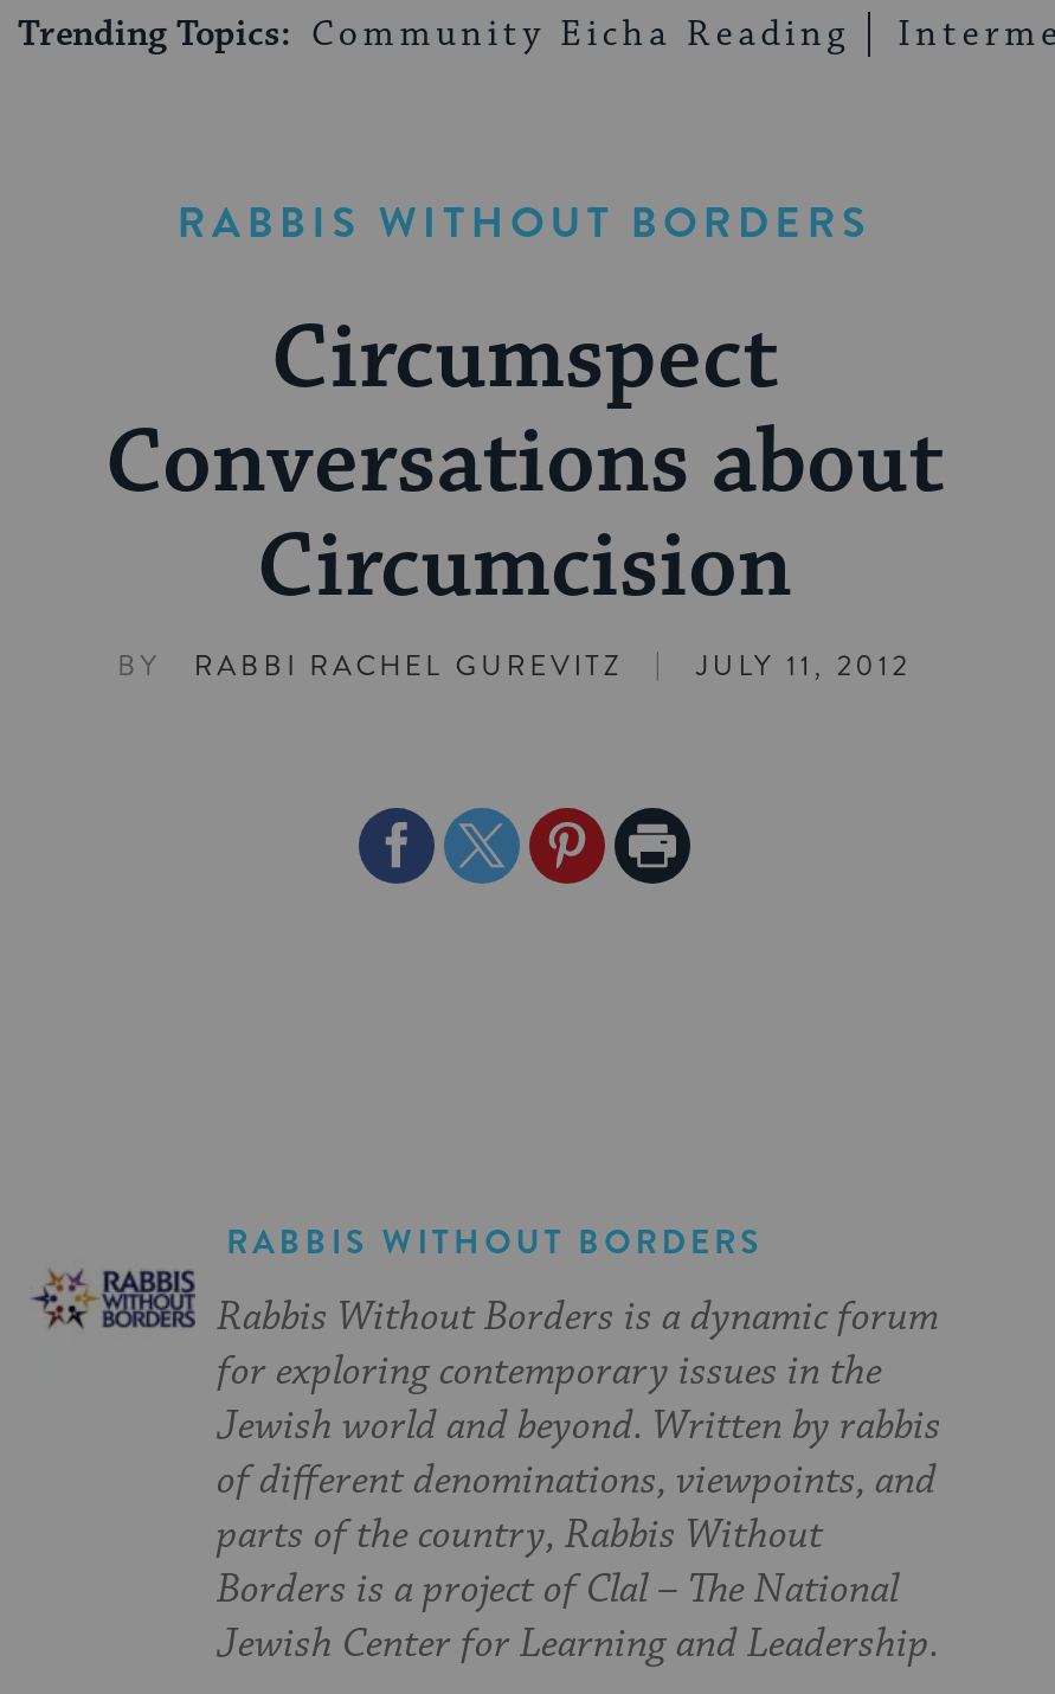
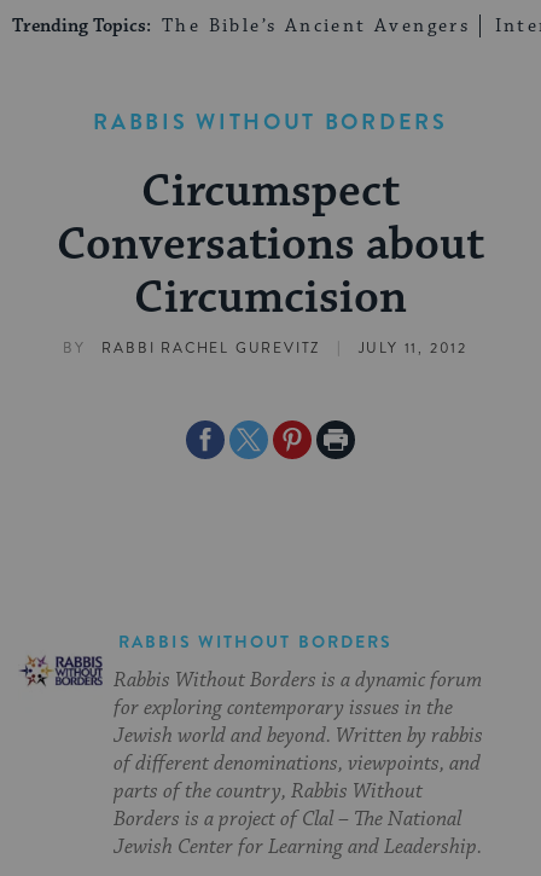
[18,12,849,57] Trending Topics: Community Eicha Reading -> [12,14,470,37] Trending Topics: The Bible’s Ancient Avengers

